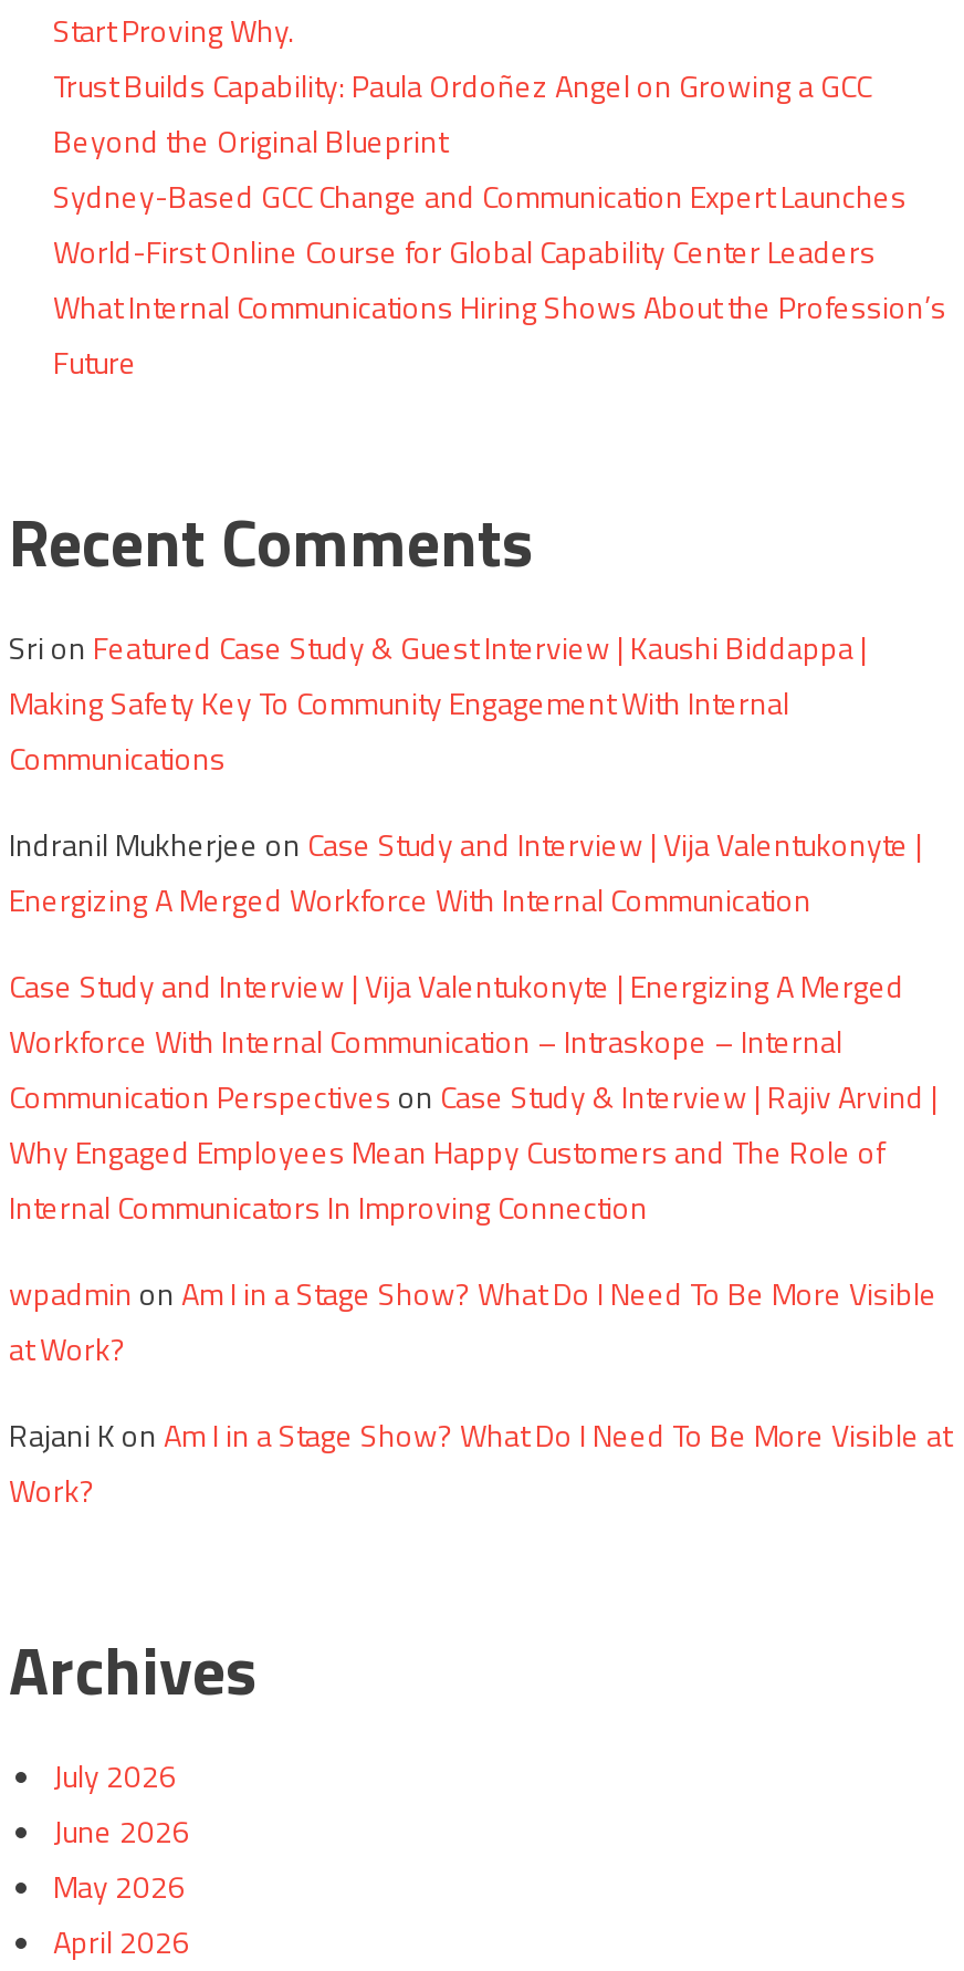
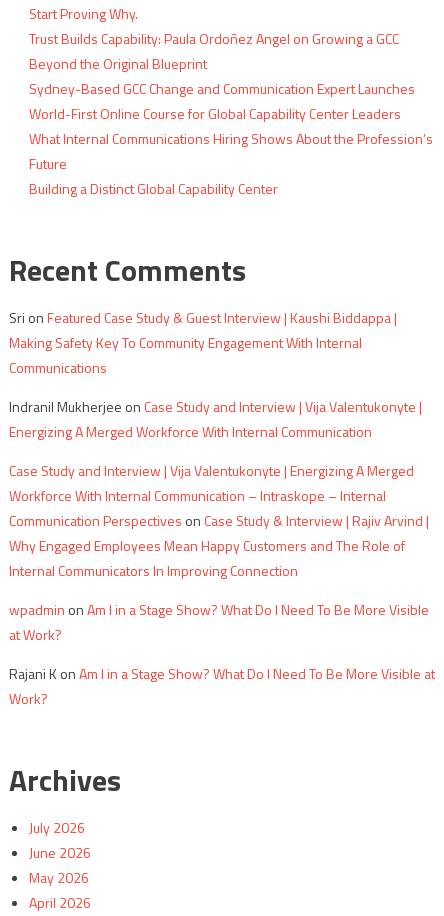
none -> [29,178,278,199] Building a Distinct Global Capability Center

